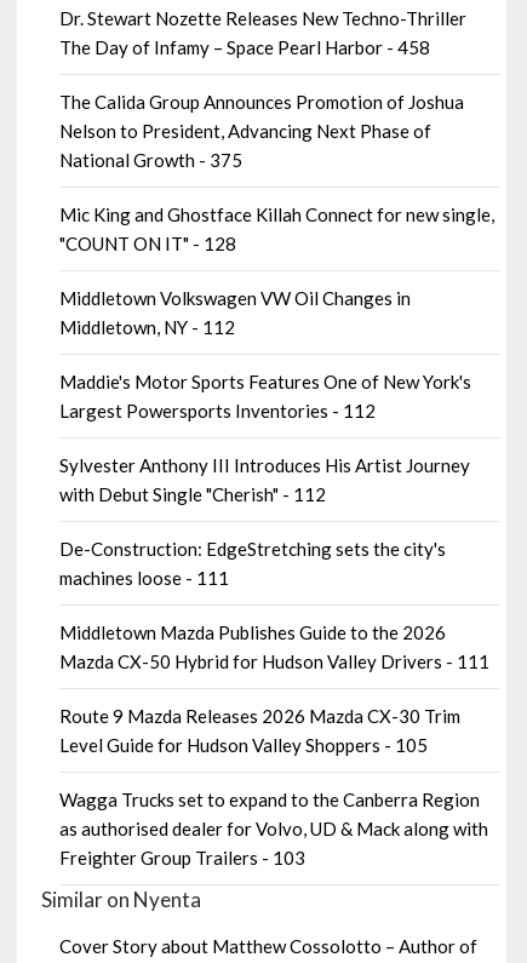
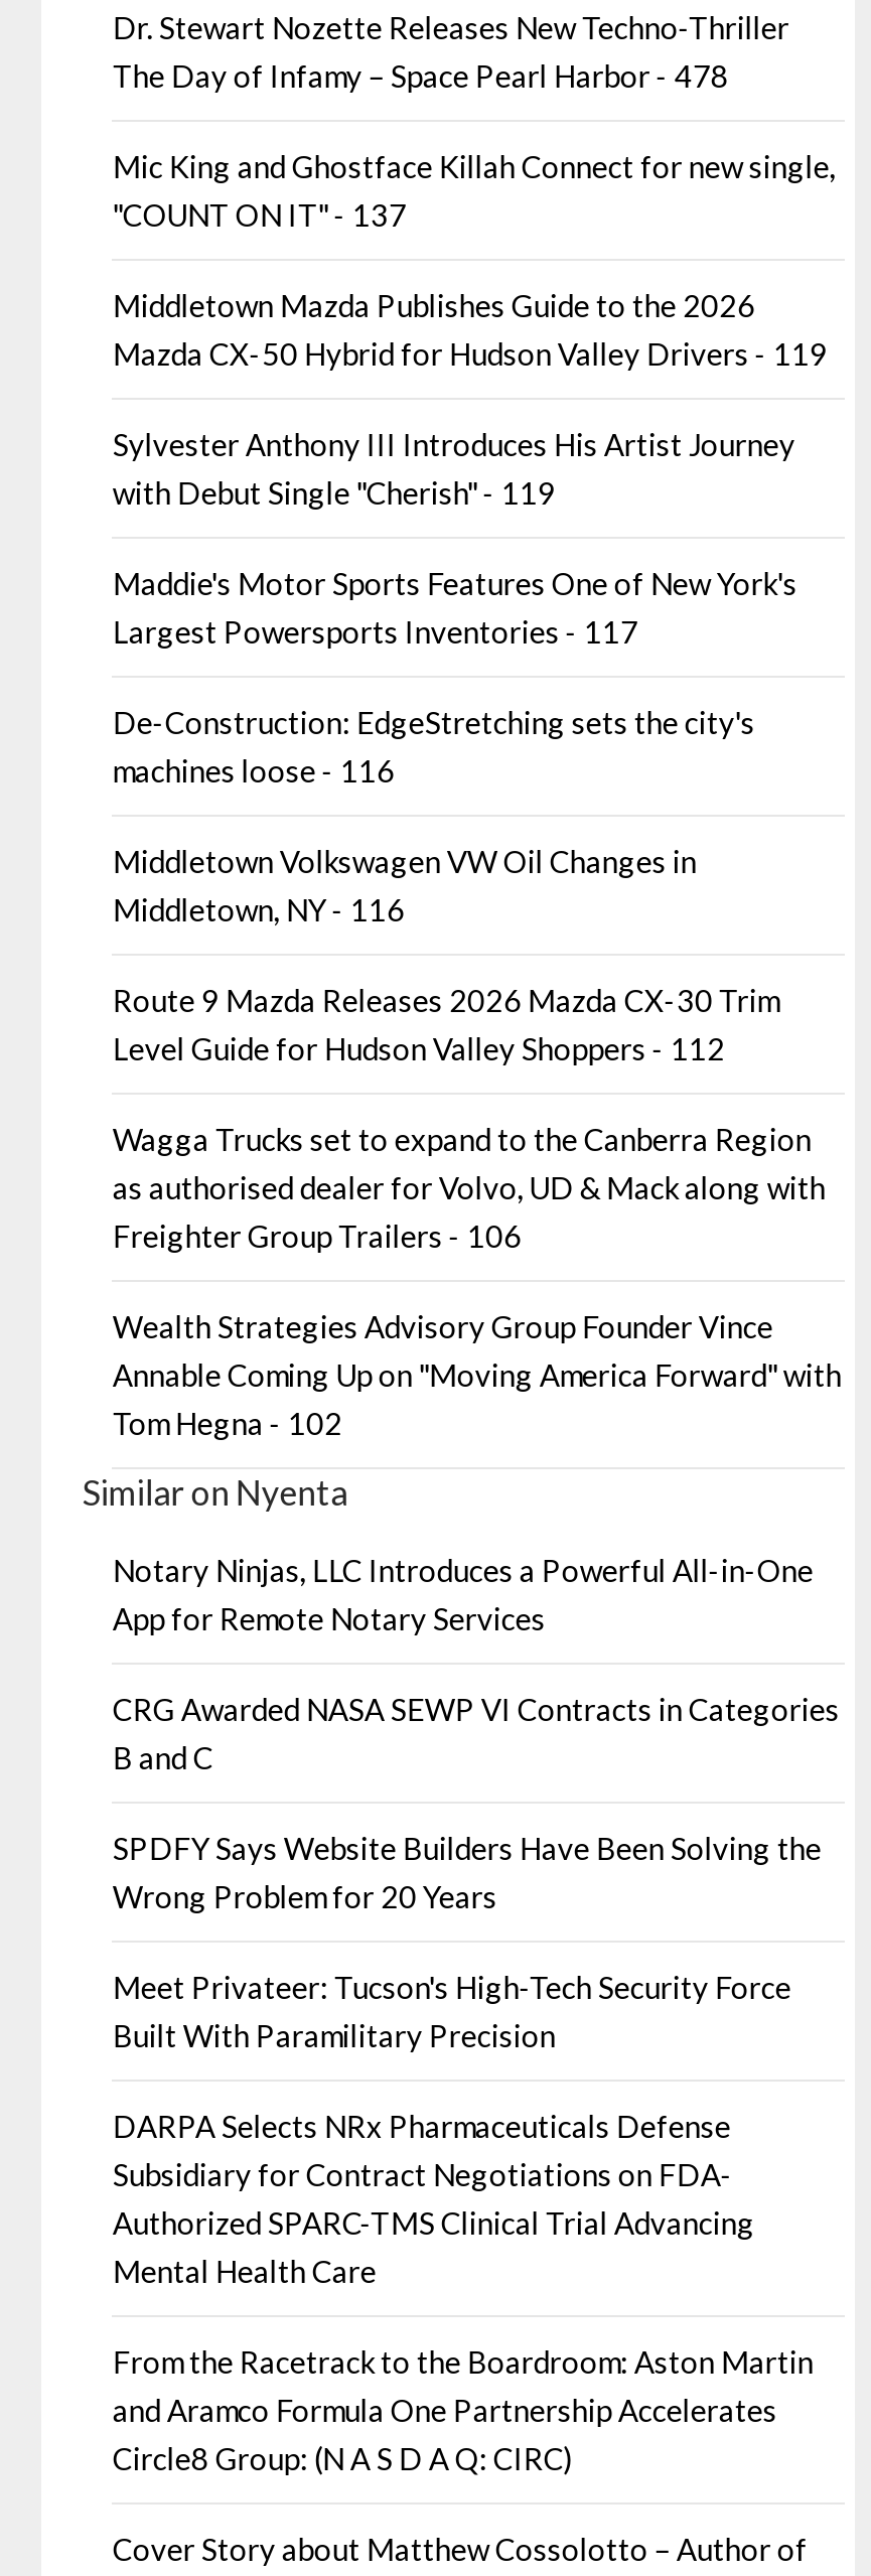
[60,37,464,171] The Day of Infamy – Space Pearl Harbor - 458 | The Calida Group Announces Promotion of Joshua | Nelson to President, Advancing Next Phase of | National Growth - 375 -> [113,58,729,94] The Day of Infamy – Space Pearl Harbor - 478
moved [60,204,495,226] -> [113,148,836,185]: Mic King and Ghostface Killah Connect for new single,
[60,233,237,255] "COUNT ON IT" - 128 -> [113,197,828,789] "COUNT ON IT" - 137 | Mazda CX-50 Hybrid for Hudson Valley Drivers - 119 | with Debut Single "Cherish" - 119 | Largest Powersports Inventories - 117 | machines loose - 116
[60,316,490,673] Middletown, NY - 112 | Largest Powersports Inventories - 112 | with Debut Single "Cherish" - 112 | machines loose - 111 | Mazda CX-50 Hybrid for Hudson Valley Drivers - 111 -> [113,892,405,928] Middletown, NY - 116
moved [60,371,472,393] -> [113,565,797,602]: Maddie's Motor Sports Features One of New York's
moved [60,454,471,476] -> [113,426,795,463]: Sylvester Anthony III Introduces His Artist Journey
moved [60,538,446,560] -> [113,704,755,741]: De-Construction: EdgeStretching sets the city's
moved [60,622,446,643] -> [113,287,755,324]: Middletown Mazda Publishes Guide to the 2026
moved [60,705,461,727] -> [113,982,779,1019]: Route 9 Mazda Releases 2026 Mazda CX-30 Trim
[60,734,428,756] Level Guide for Hudson Valley Shoppers - 105 -> [113,1031,725,1067] Level Guide for Hudson Valley Shoppers - 112
moved [60,789,489,840] -> [113,1121,825,1206]: Wagga Trucks set to expand to the Canberra Region | as authorised dealer for Volvo, UD & Mack along with
[60,847,306,869] Freighter Group Trailers - 103 -> [113,1218,842,1441] Freighter Group Trailers - 106 | Wealth Strategies Advisory Group Founder Vince | Annable Coming Up on "Moving America Forward" with | Tom Hegna - 102
none -> [113,1552,840,2477] Notary Ninjas, LLC Introduces a Powerful All-in-One | App for Remote Notary Services | CRG Awarded NASA SEWP VI Contracts in Categories | B and C | SPDFY Says Website Builders Have Been Solving the | Wrong Problem for 20 Years | Meet Privateer: Tucson's High-Tech Security Force | Built With Paramilitary Precision | DARPA Selects NRx Pharmaceuticals Defense | Subsidiary for Contract Negotiations on FDA- | Authorized SPARC-TMS Clinical Trial Advancing | Mental Health Care | From the Racetrack to the Boardroom: Aston Martin | and Aramco Formula One Partnership Accelerates | Circle8 Group: (N A S D A Q: CIRC)

